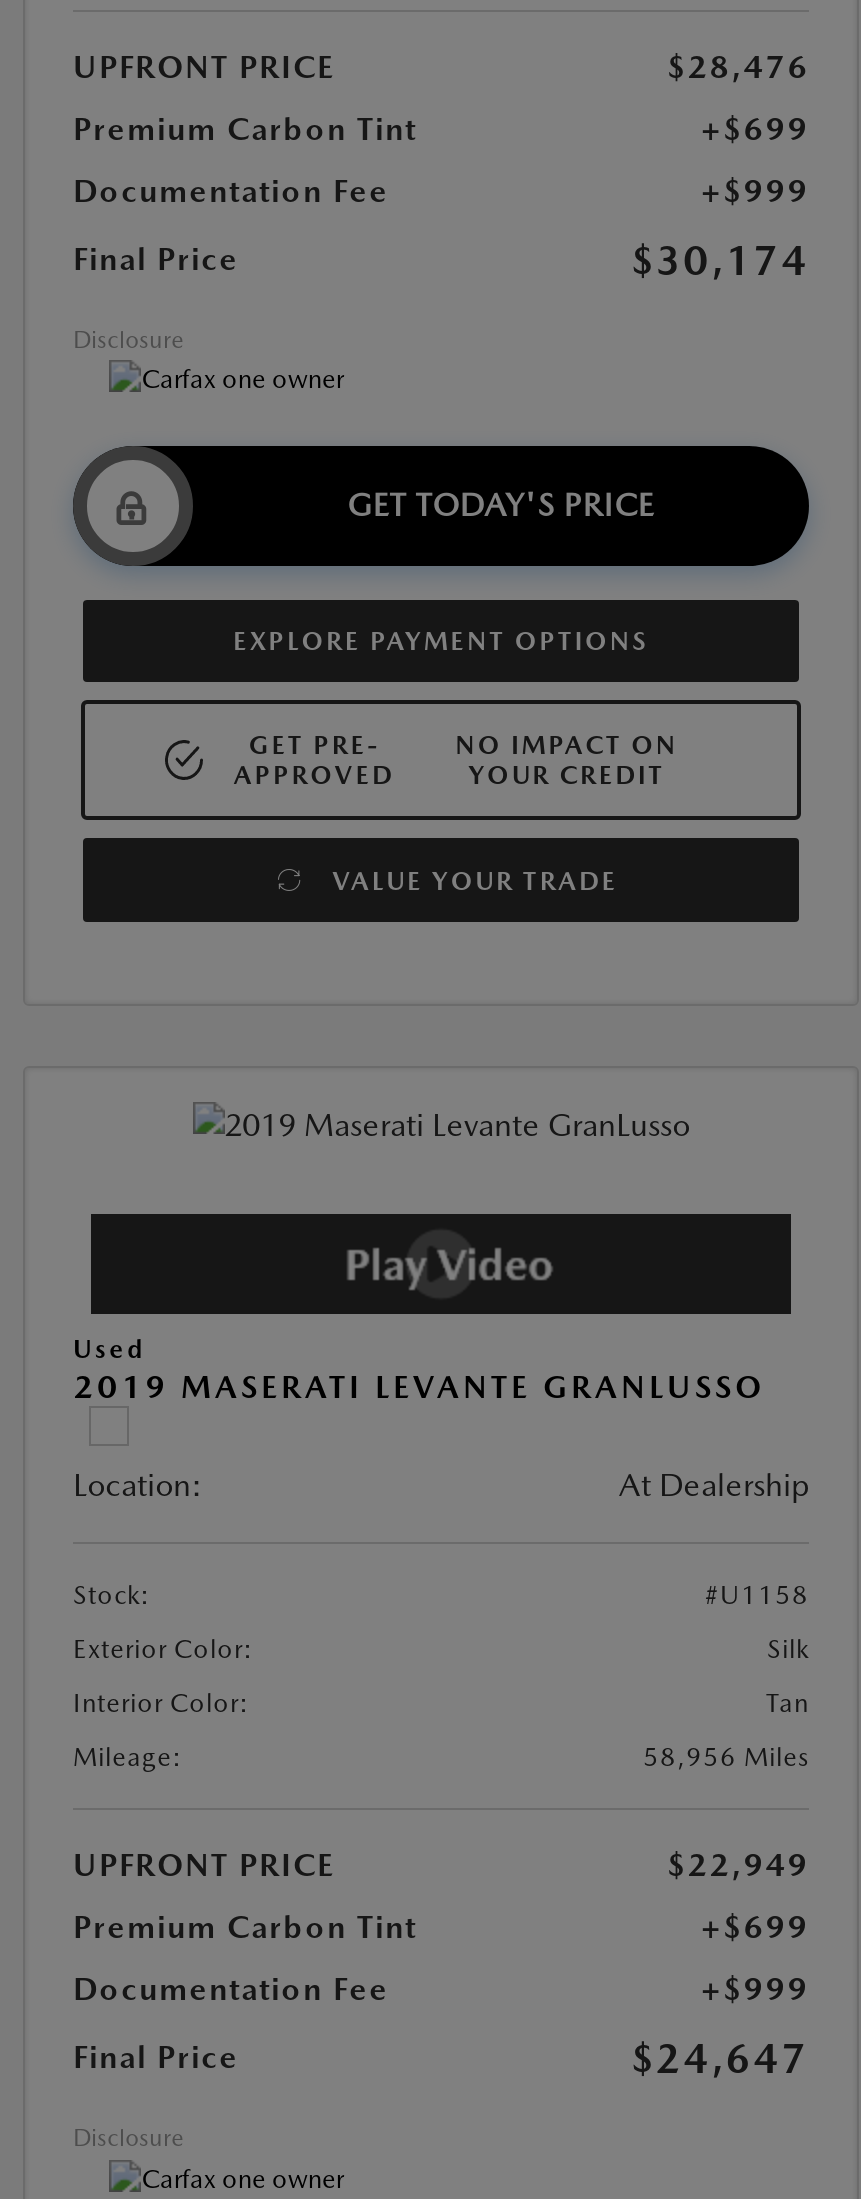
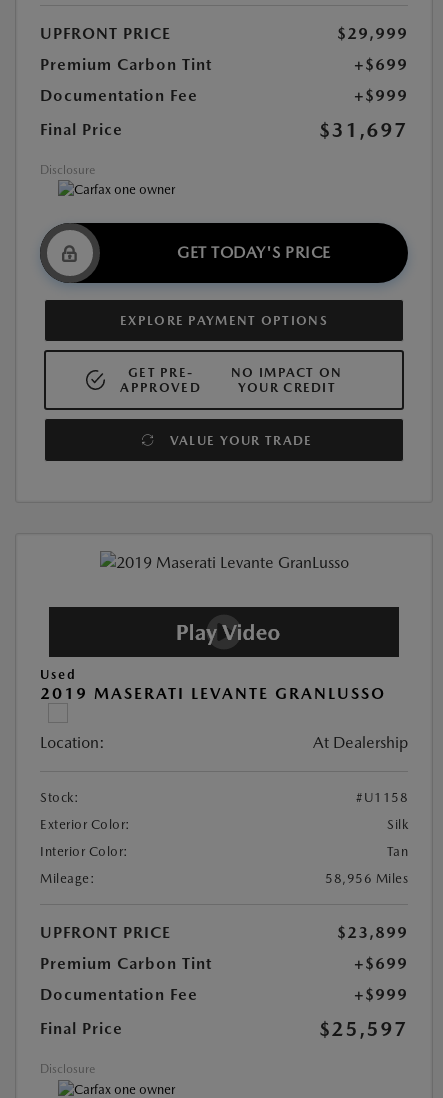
[667,48,809,86] $28,476 -> [337,24,408,43] $29,999
[631,236,809,284] $30,174 -> [319,118,408,142] $31,697
[667,1847,809,1885] $22,949 -> [337,923,408,942] $23,899
[631,2035,809,2083] $24,647 -> [319,1017,408,1041] $25,597

